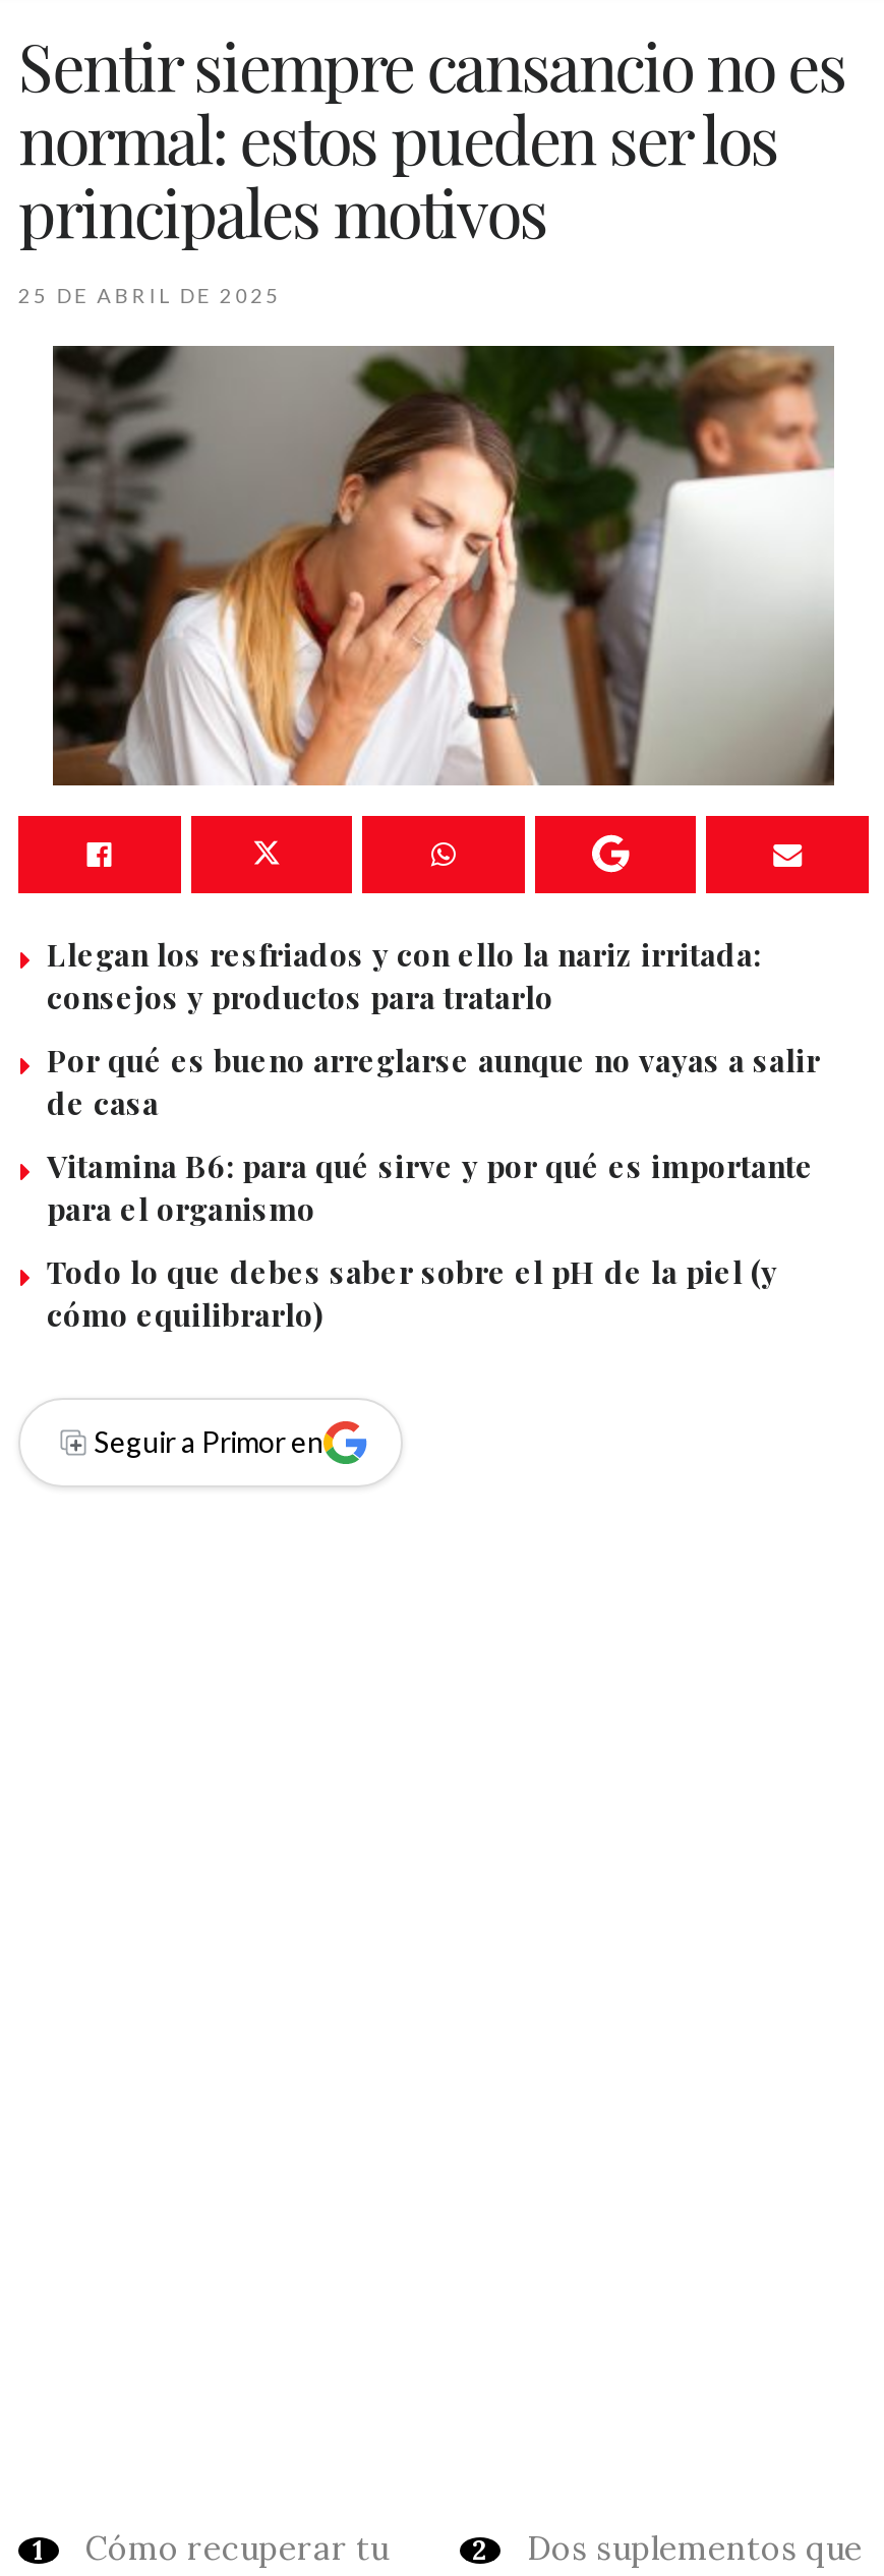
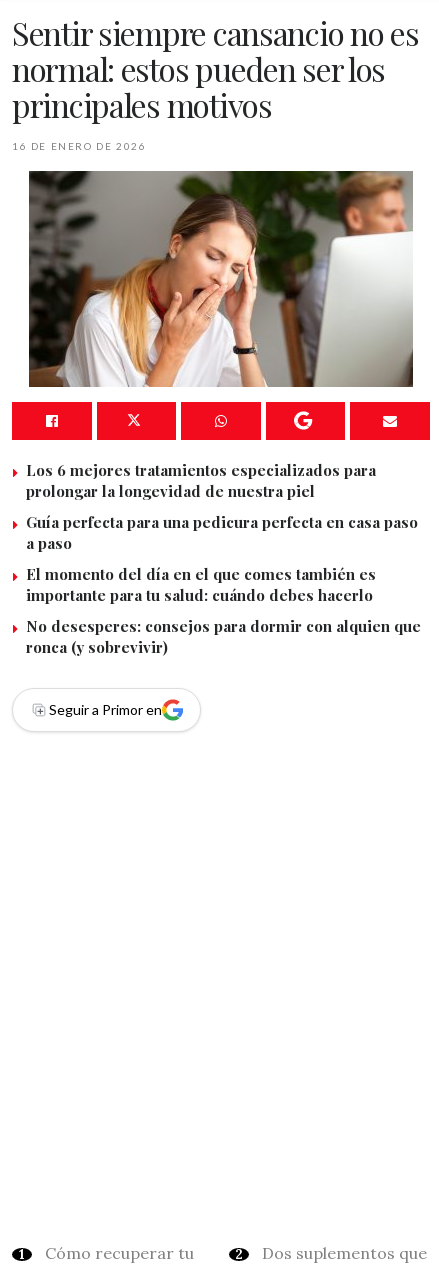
[18,282,282,307] 25 DE ABRIL DE 2025 -> [12,140,146,152] 16 DE ENERO DE 2026
[47,934,761,1017] Llegan los resfriados y con ello la nariz irritada: | consejos y productos para tratarlo -> [26,460,376,501] Los 6 mejores tratamientos especializados para | prolongar la longevidad de nuestra piel
[47,1039,820,1123] Por qué es bueno arreglarse aunque no vayas a salir | de casa -> [26,512,418,553] Guía perfecta para una pedicura perfecta en casa paso | a paso
[47,1145,814,1229] Vitamina B6: para qué sirve y por qué es importante | para el organismo -> [26,564,376,605] El momento del día en el que comes también es | importante para tu salud: cuándo debes hacerlo
[47,1251,777,1334] Todo lo que debes saber sobre el pH de la piel (y | cómo equilibrarlo) -> [26,616,421,657] No desesperes: consejos para dormir con alquien que | ronca (y sobrevivir)

